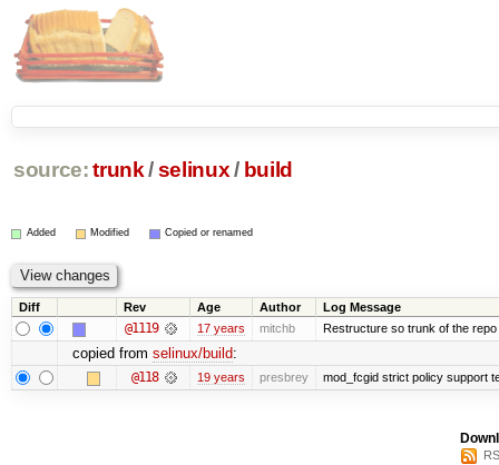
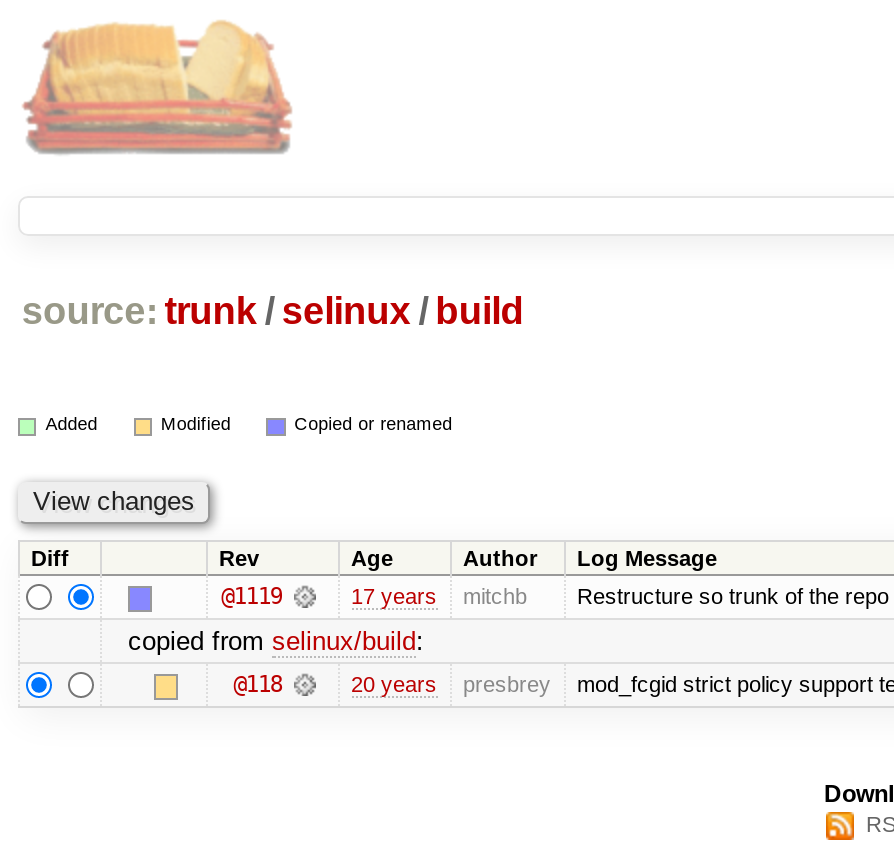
[197,370,244,384] 19 years -> [351,672,437,696] 20 years

